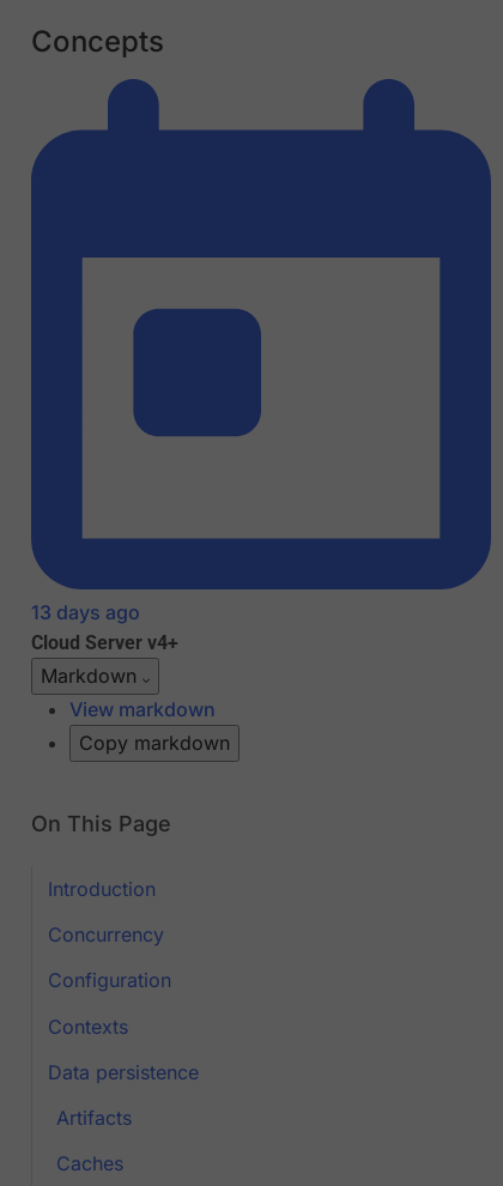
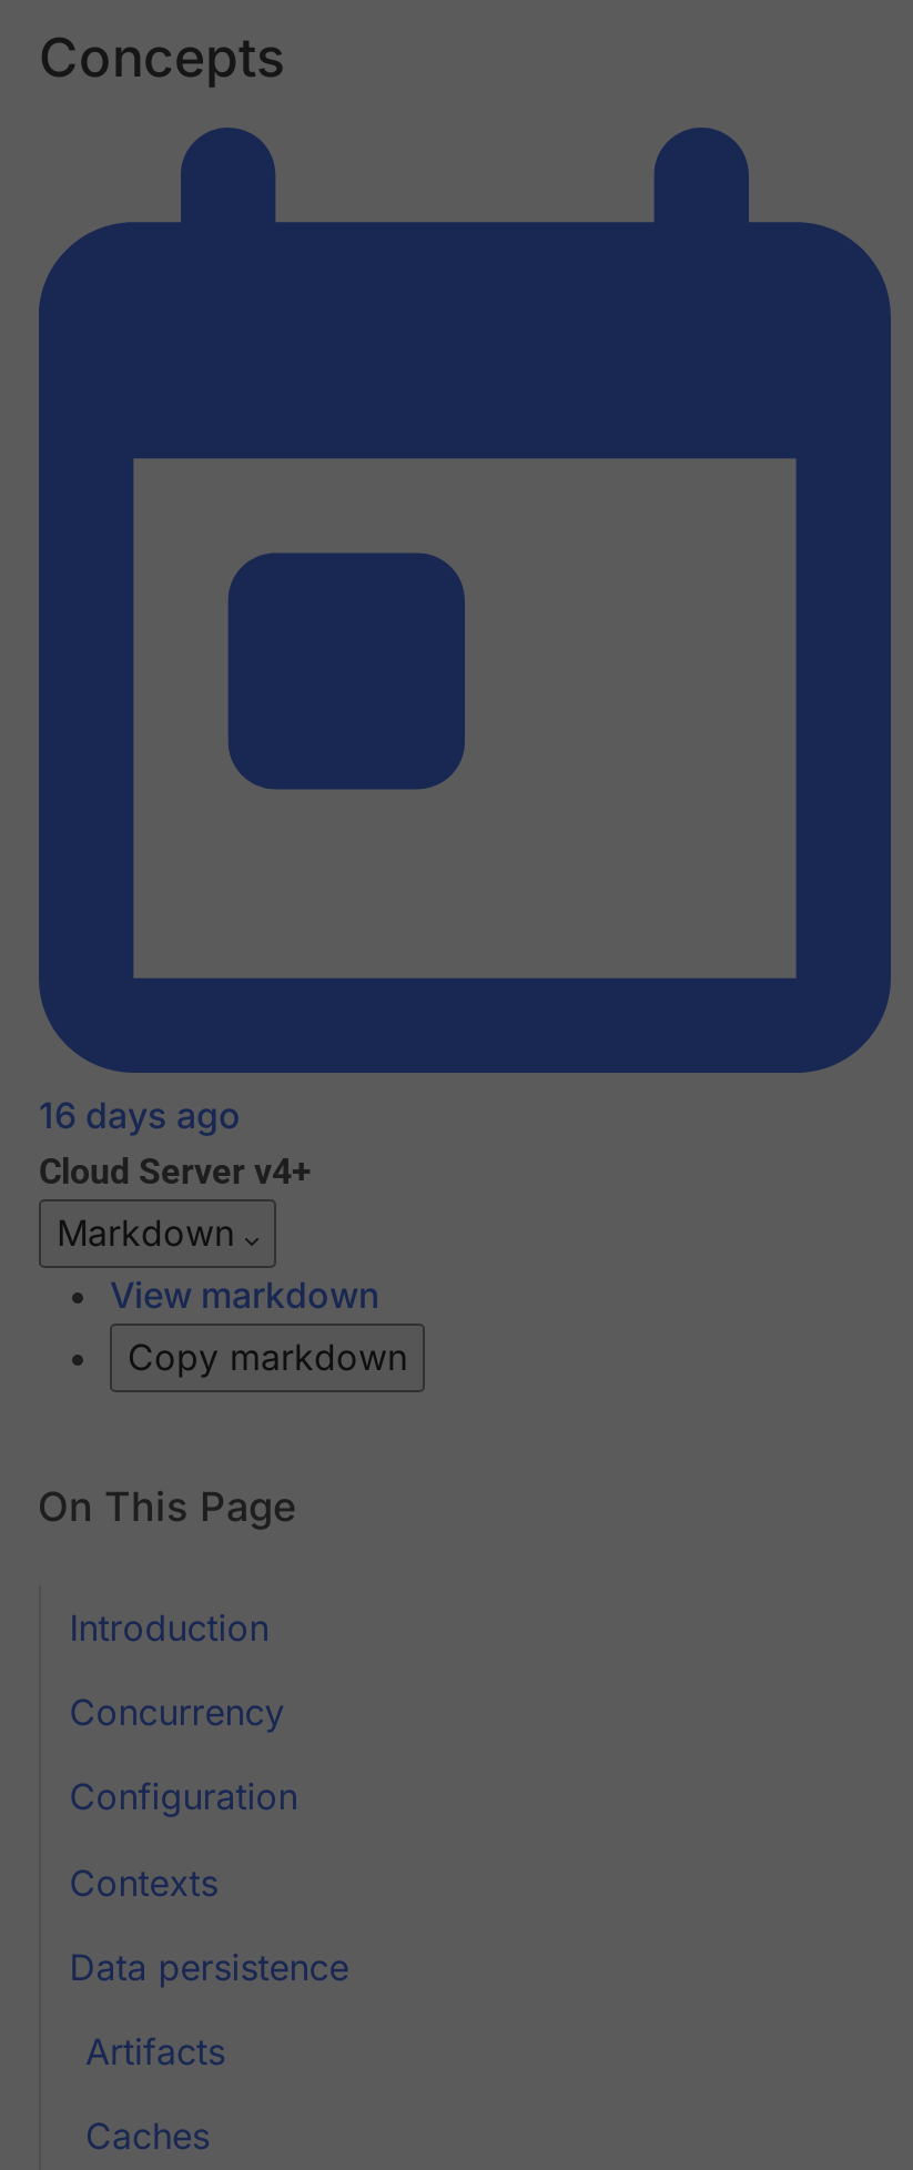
[31,601,140,625] 13 days ago -> [39,1094,241,1138] 16 days ago

